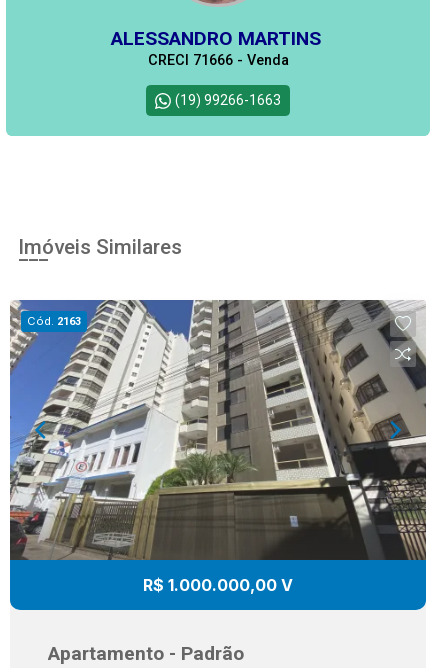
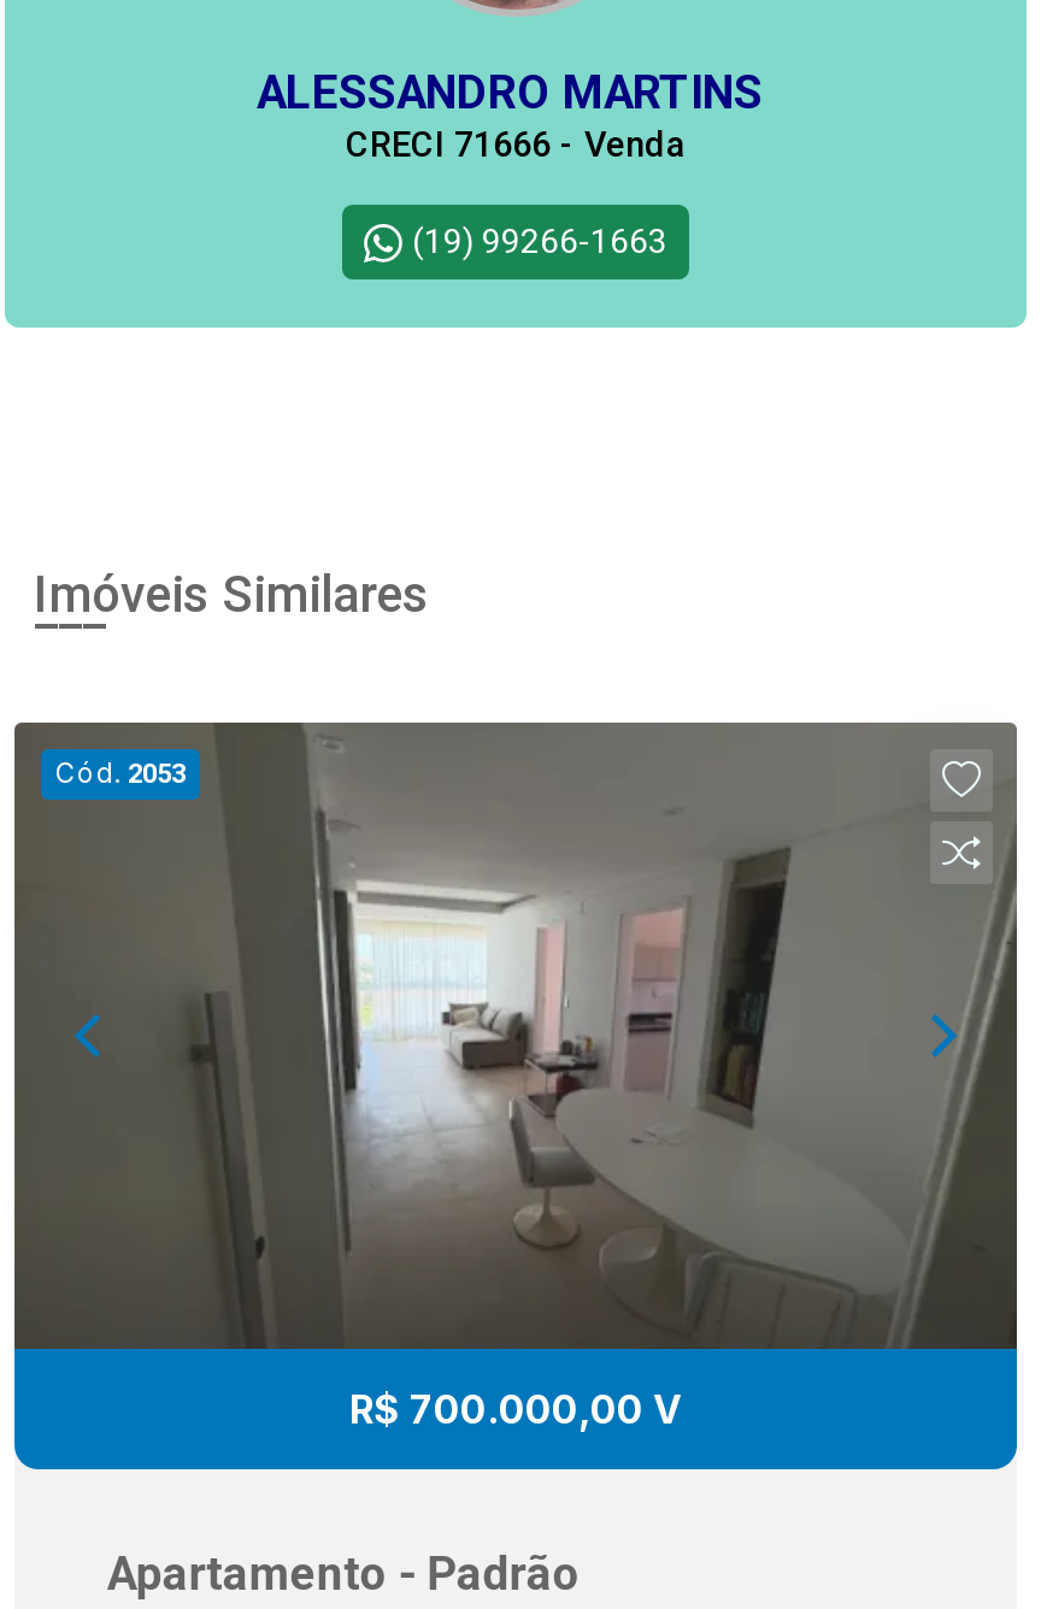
[9,300,426,560] [image] | Cód. 2163 -> [12,723,1019,1349] [image] | Cód. 2053
[143,575,293,595] R$ 1.000.000,00 V -> [349,1385,682,1433] R$ 700.000,00 V

